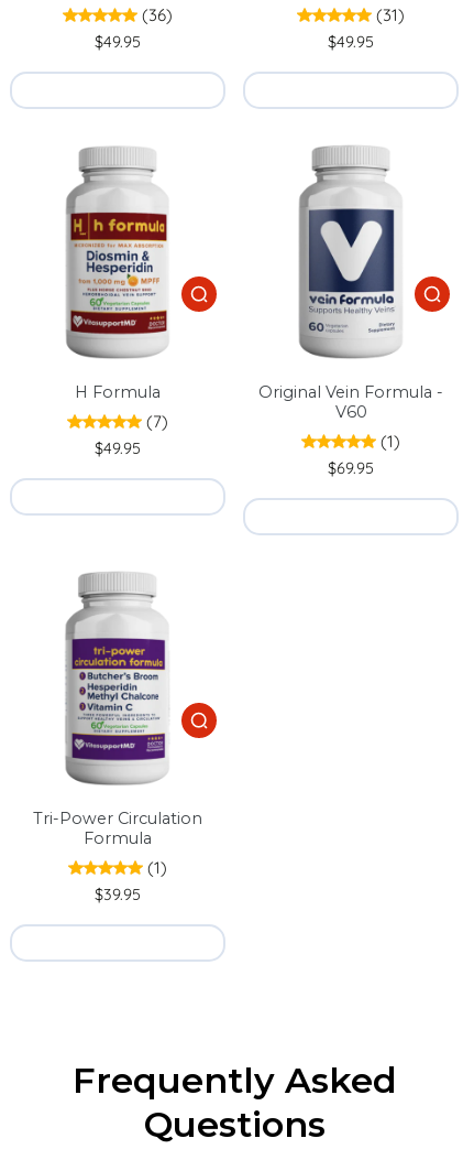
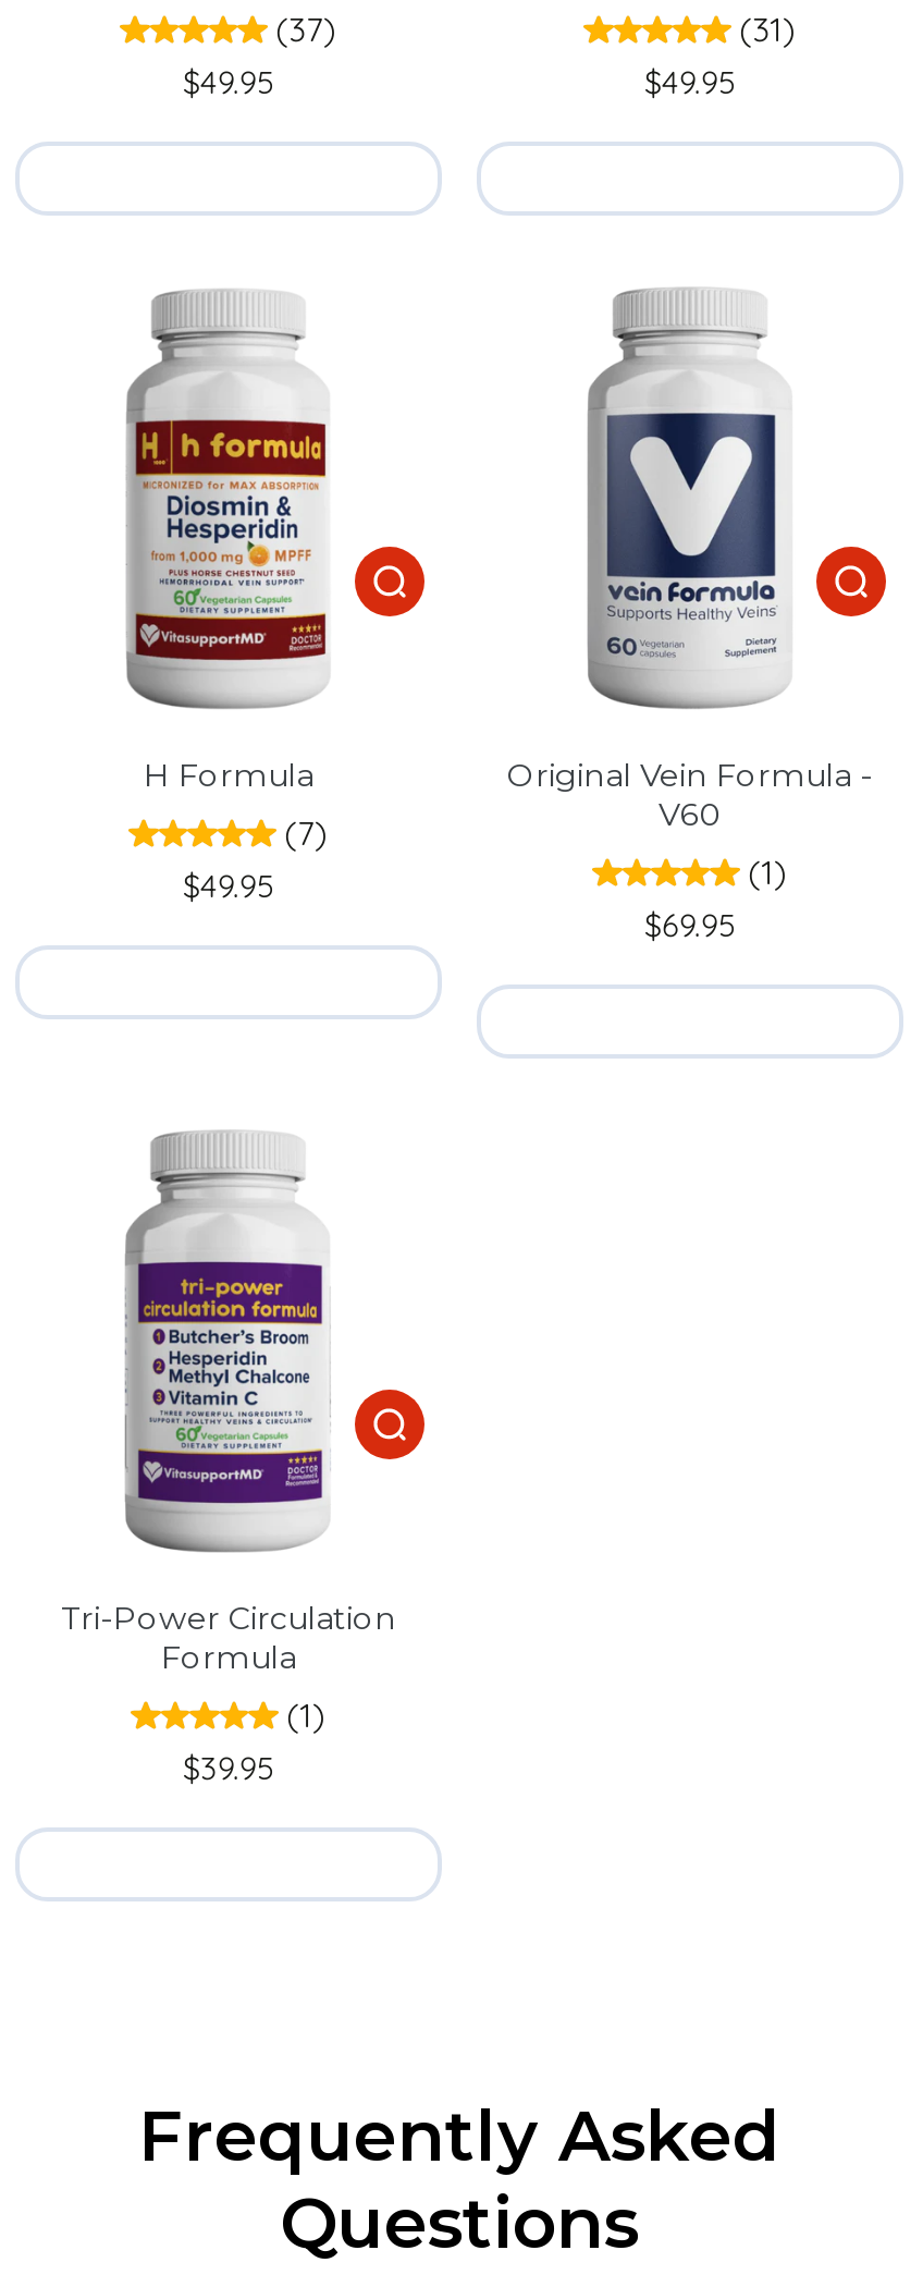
[141,5,172,25] (36) -> [276,9,337,50] (37)

